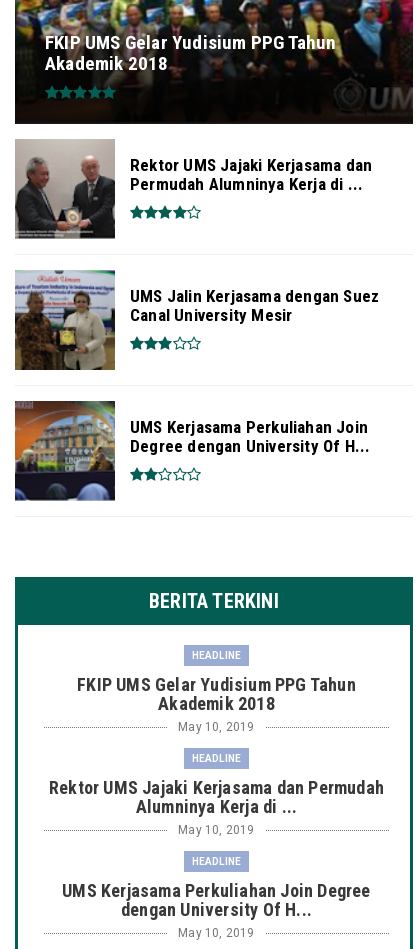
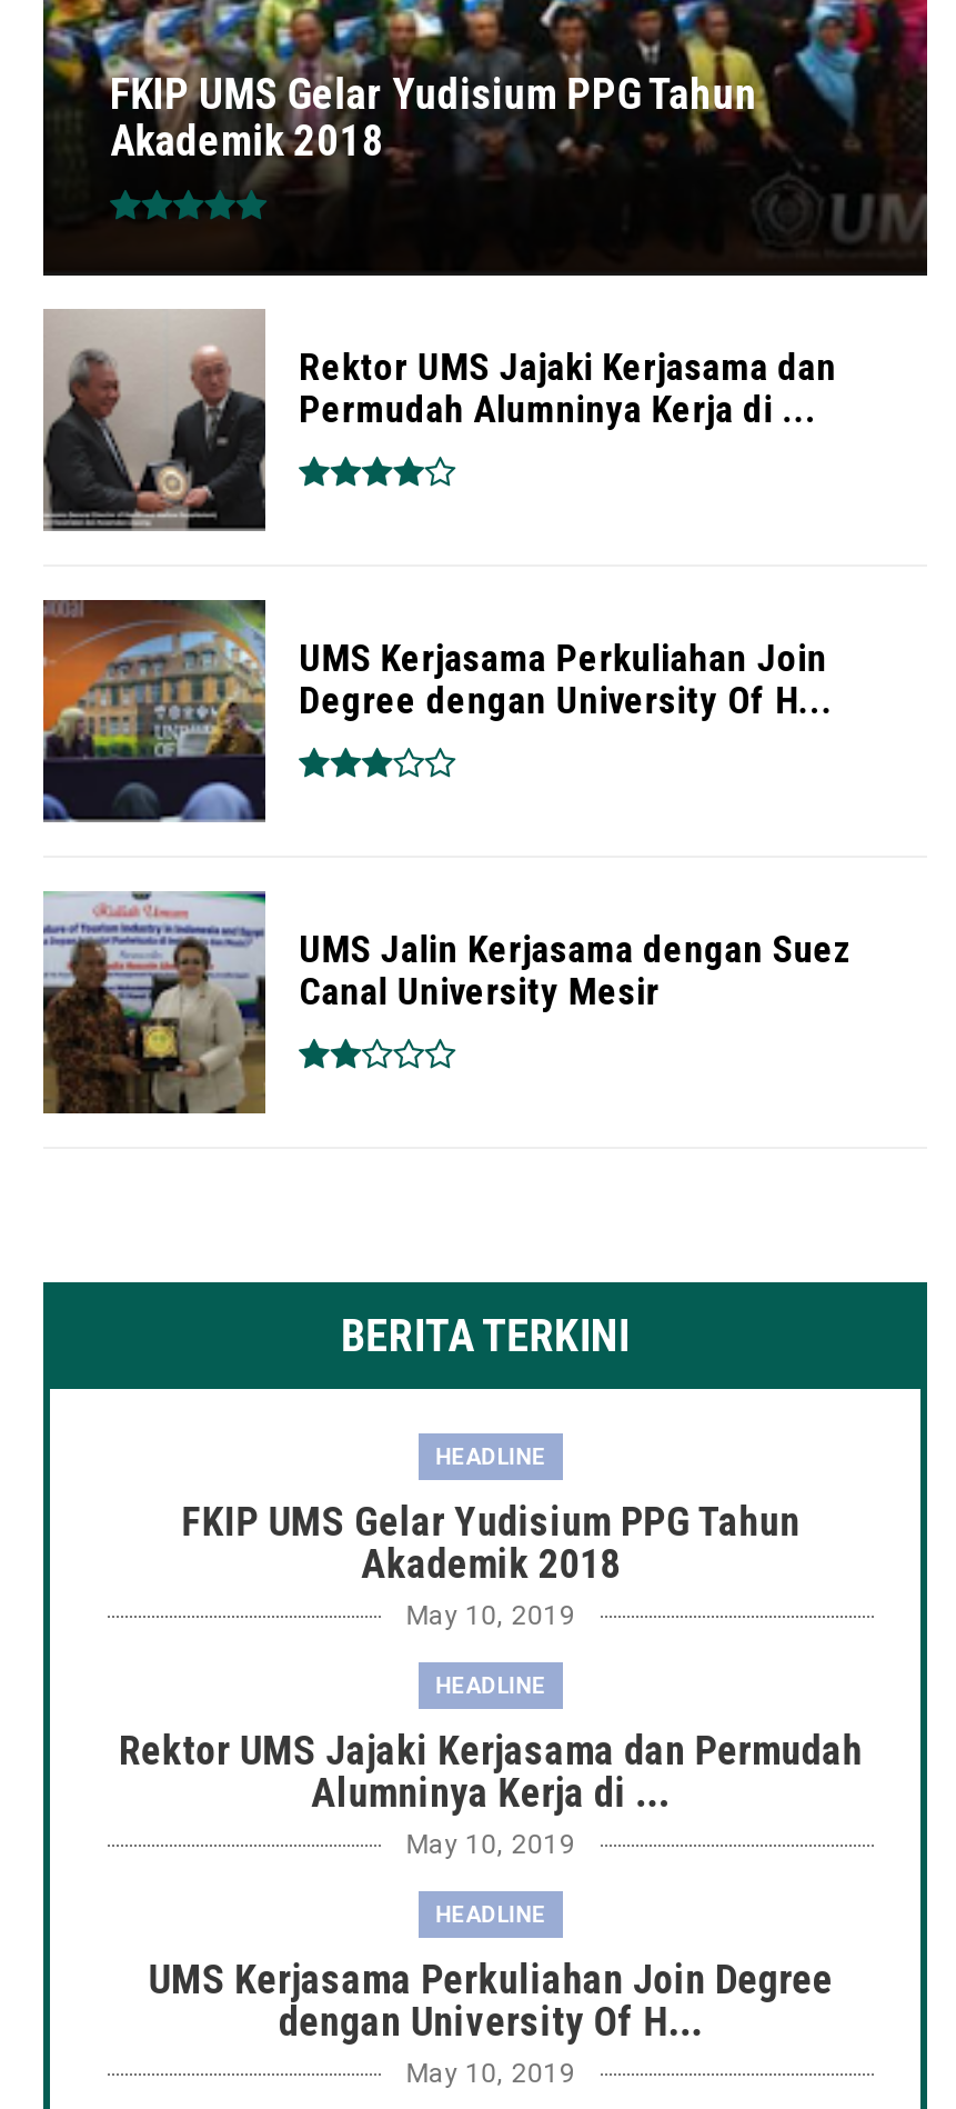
moved [13,269,379,371] -> [39,889,852,1116]: [image] | UMS Jalin Kerjasama dengan Suez | Canal University Mesir
moved [14,400,370,501] -> [41,600,833,822]: [image] | UMS Kerjasama Perkuliahan Join | Degree dengan University Of H...

